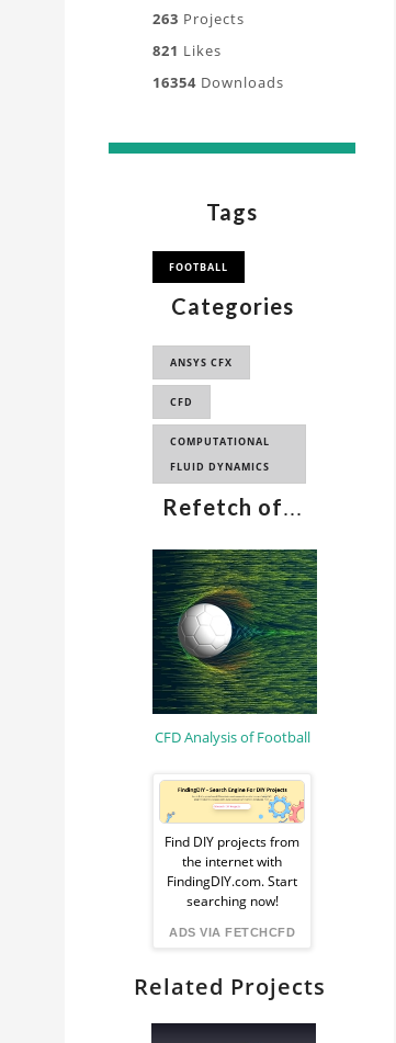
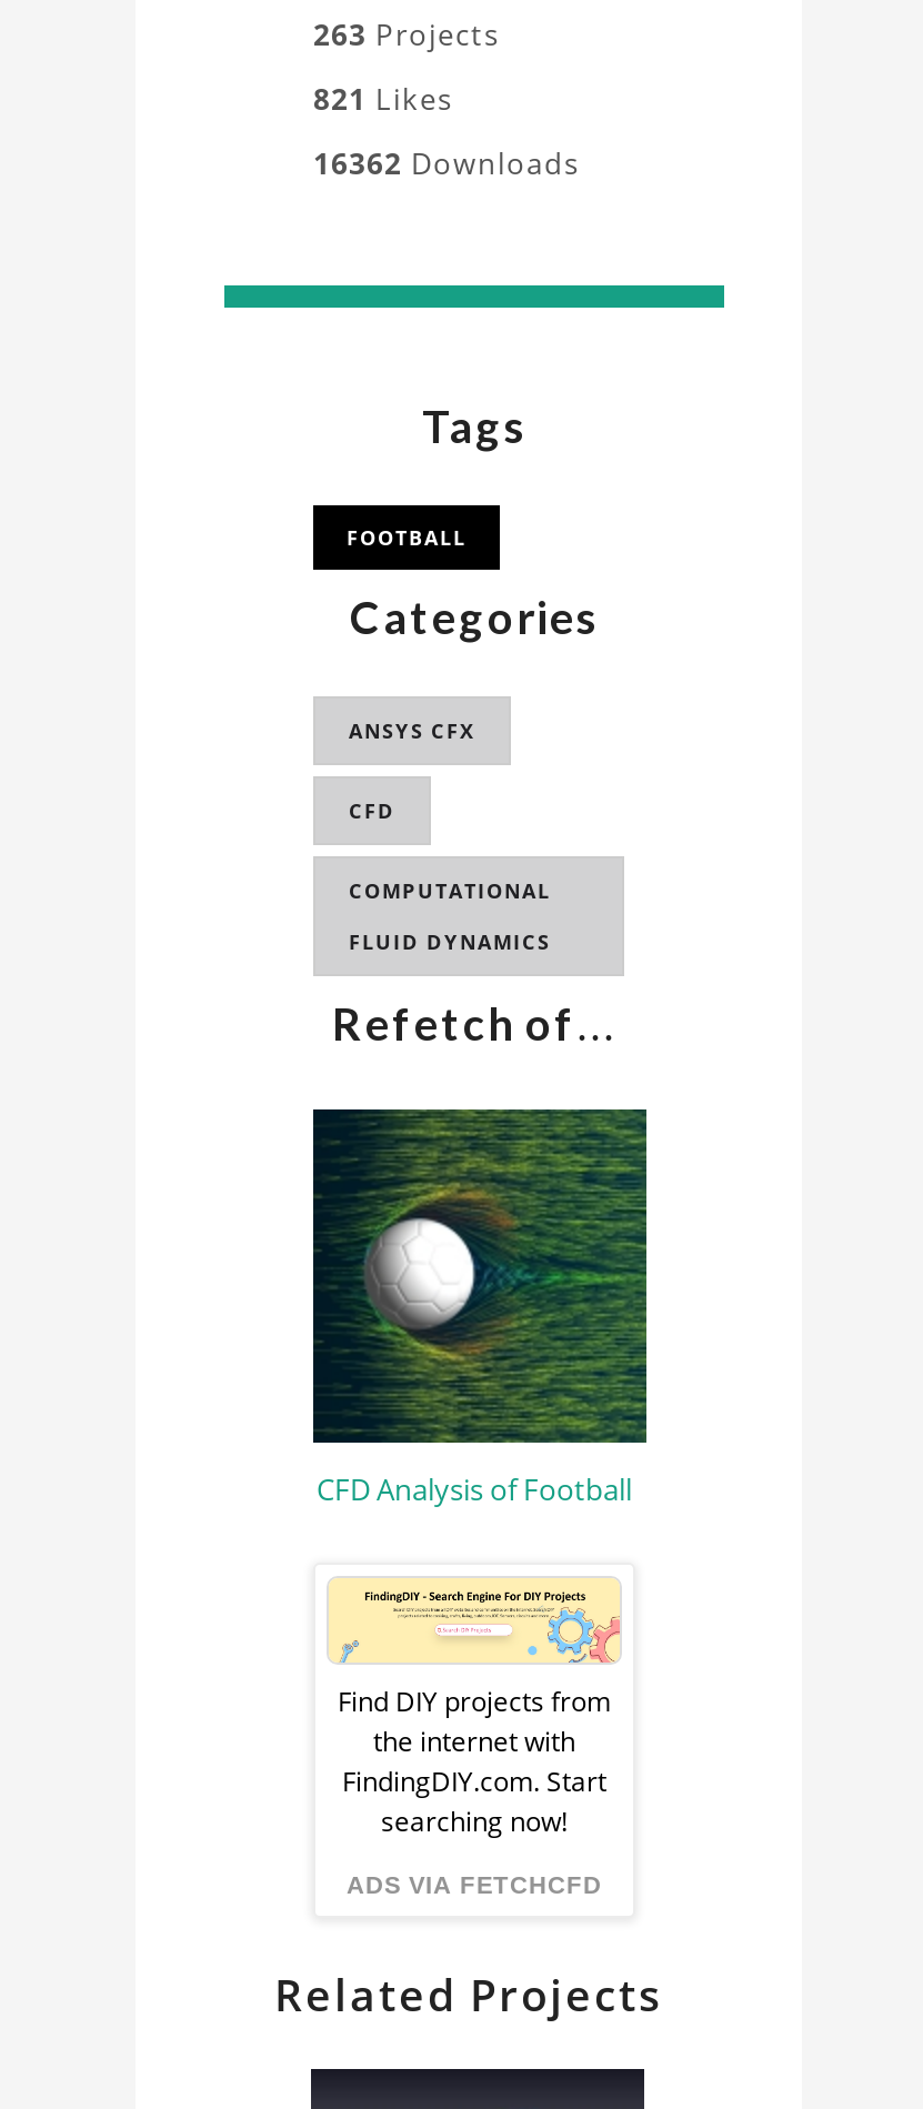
[152,72,284,92] 16354 Downloads -> [313,143,580,183] 16362 Downloads

